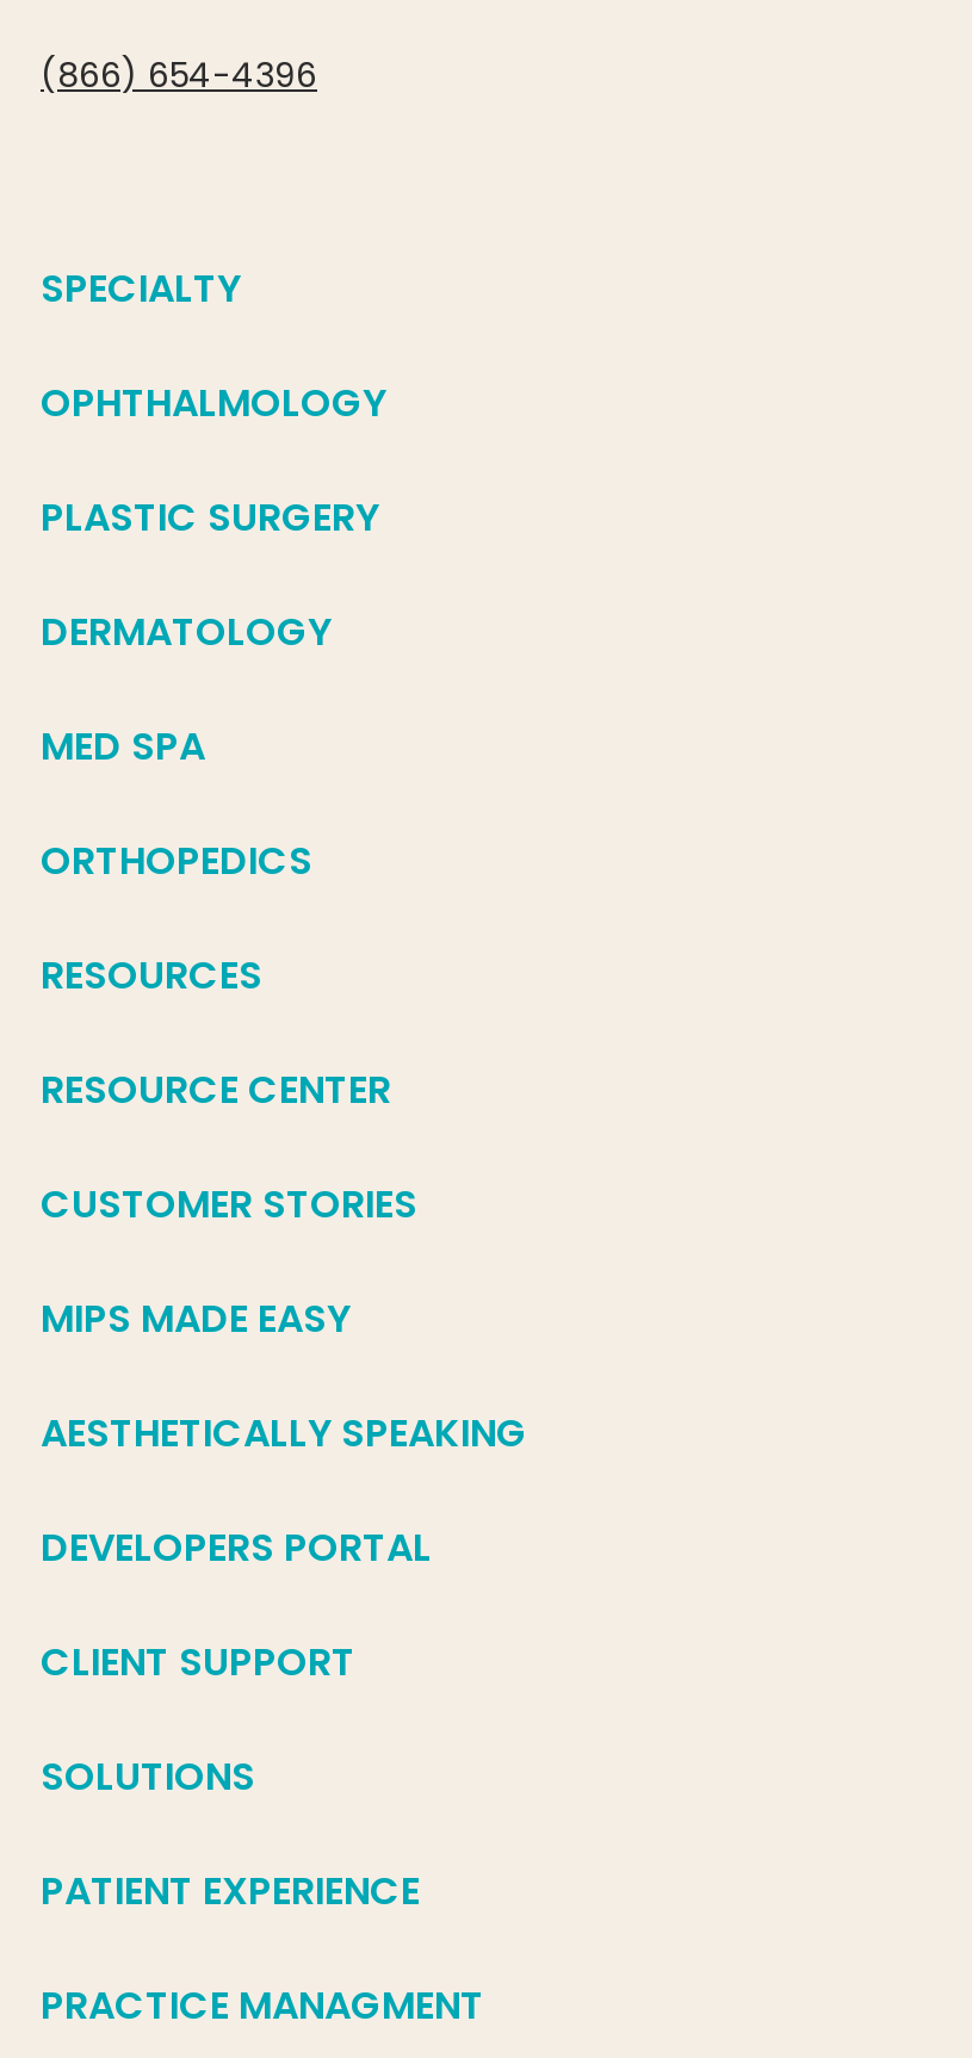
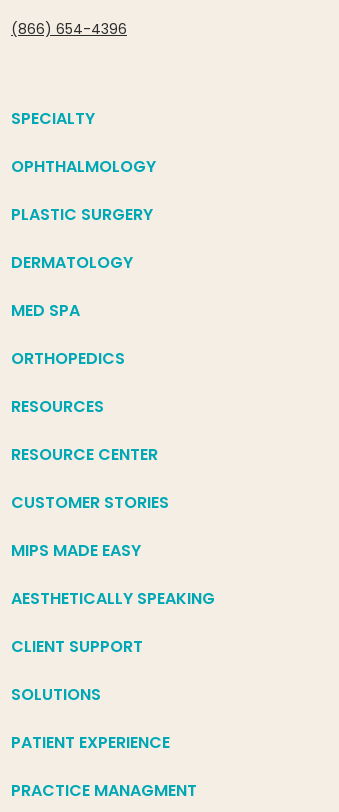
[41,1519,432,1574] DEVELOPERS PORTAL -> none

